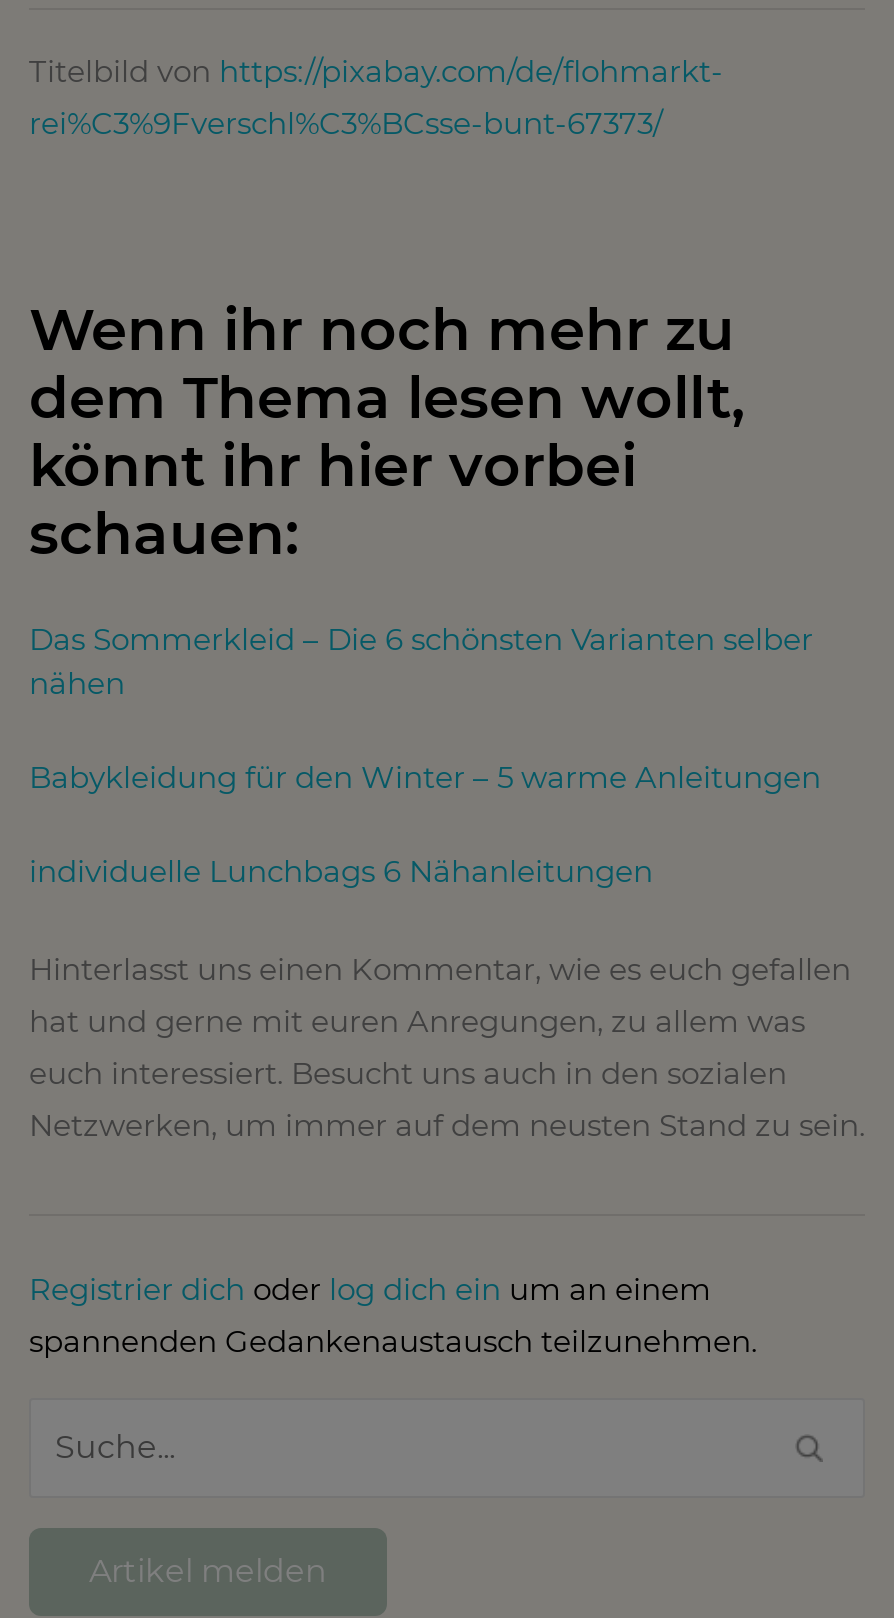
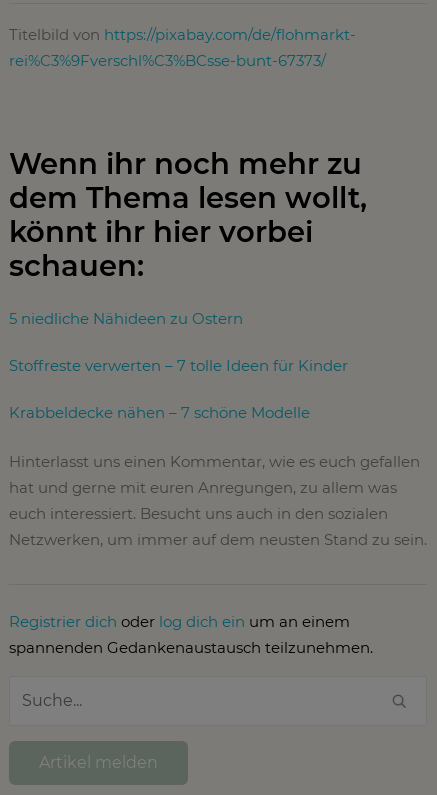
[29,620,813,702] Das Sommerkleid – Die 6 schönsten Varianten selber | nähen -> [9,309,243,328] 5 niedliche Nähideen zu Ostern
[29,758,821,796] Babykleidung für den Winter – 5 warme Anleitungen -> [9,356,348,375] Stoffreste verwerten – 7 tolle Ideen für Kinder
[29,852,653,890] individuelle Lunchbags 6 Nähanleitungen -> [9,403,310,422] Krabbeldecke nähen – 7 schöne Modelle

